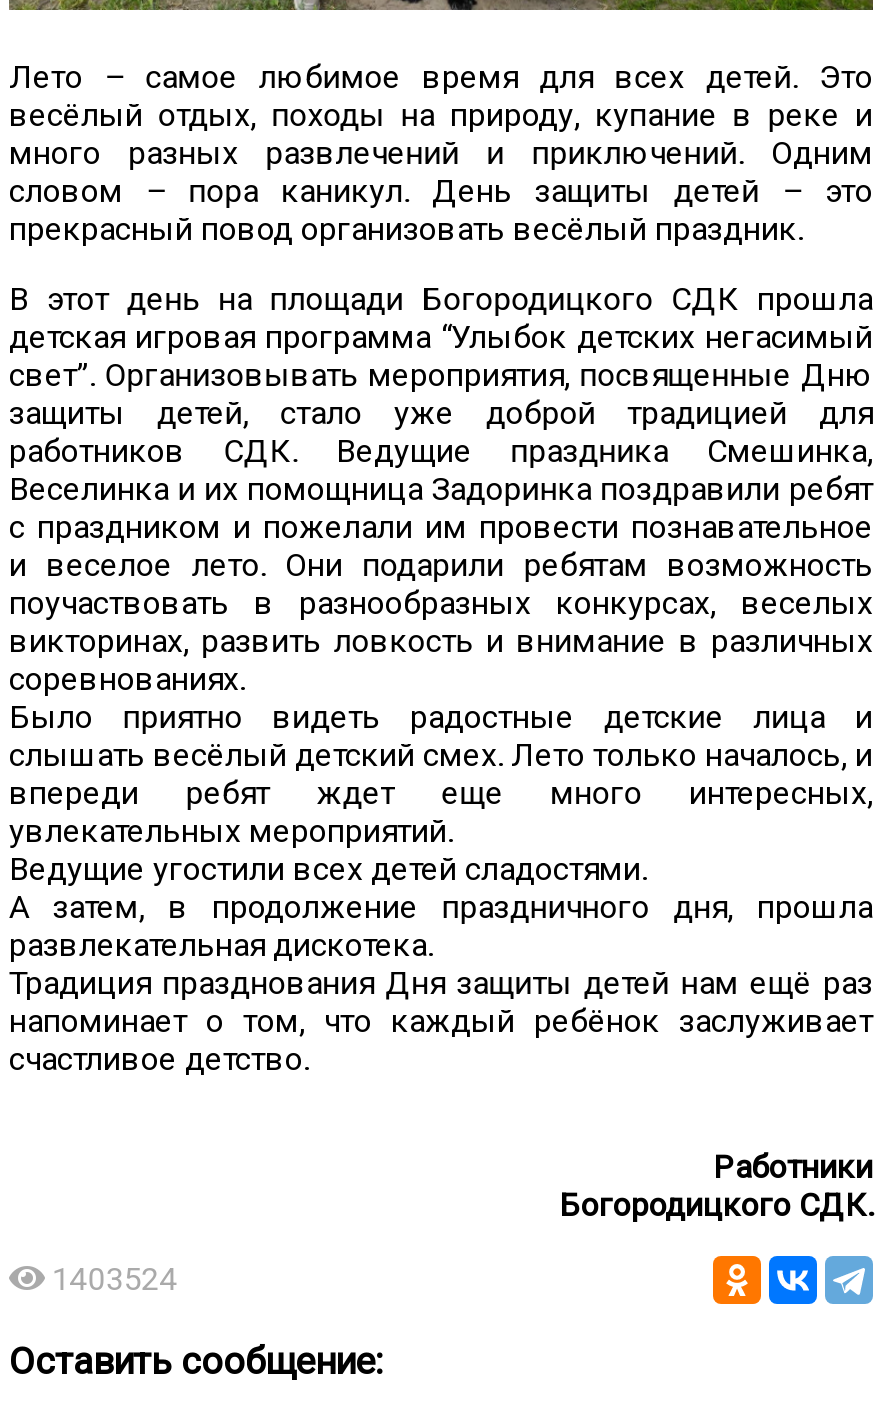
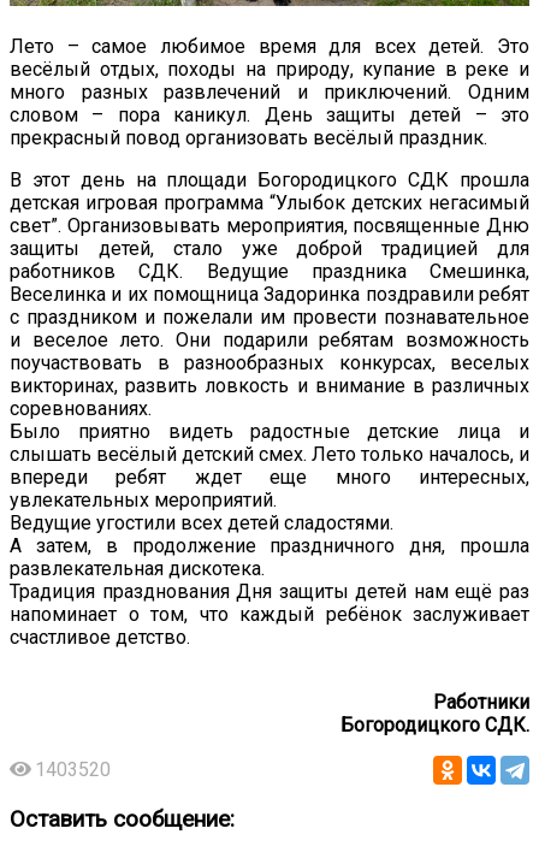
[51,1260,177,1298] 1403524 -> [35,758,111,781] 1403520

